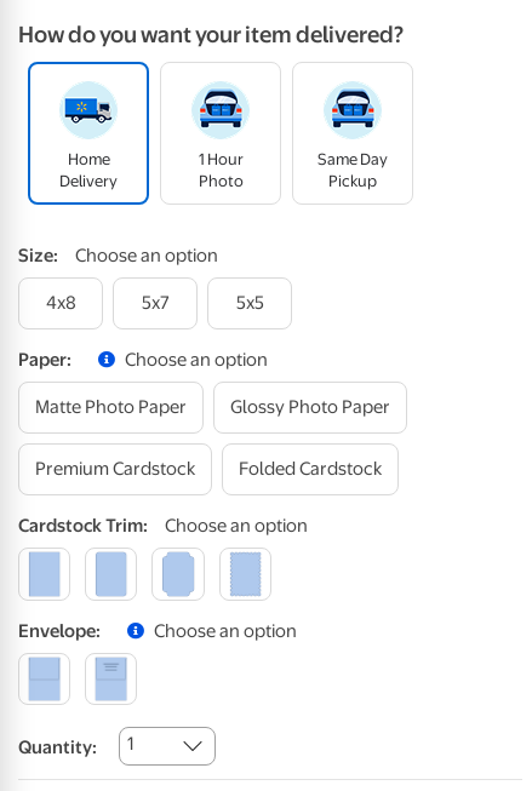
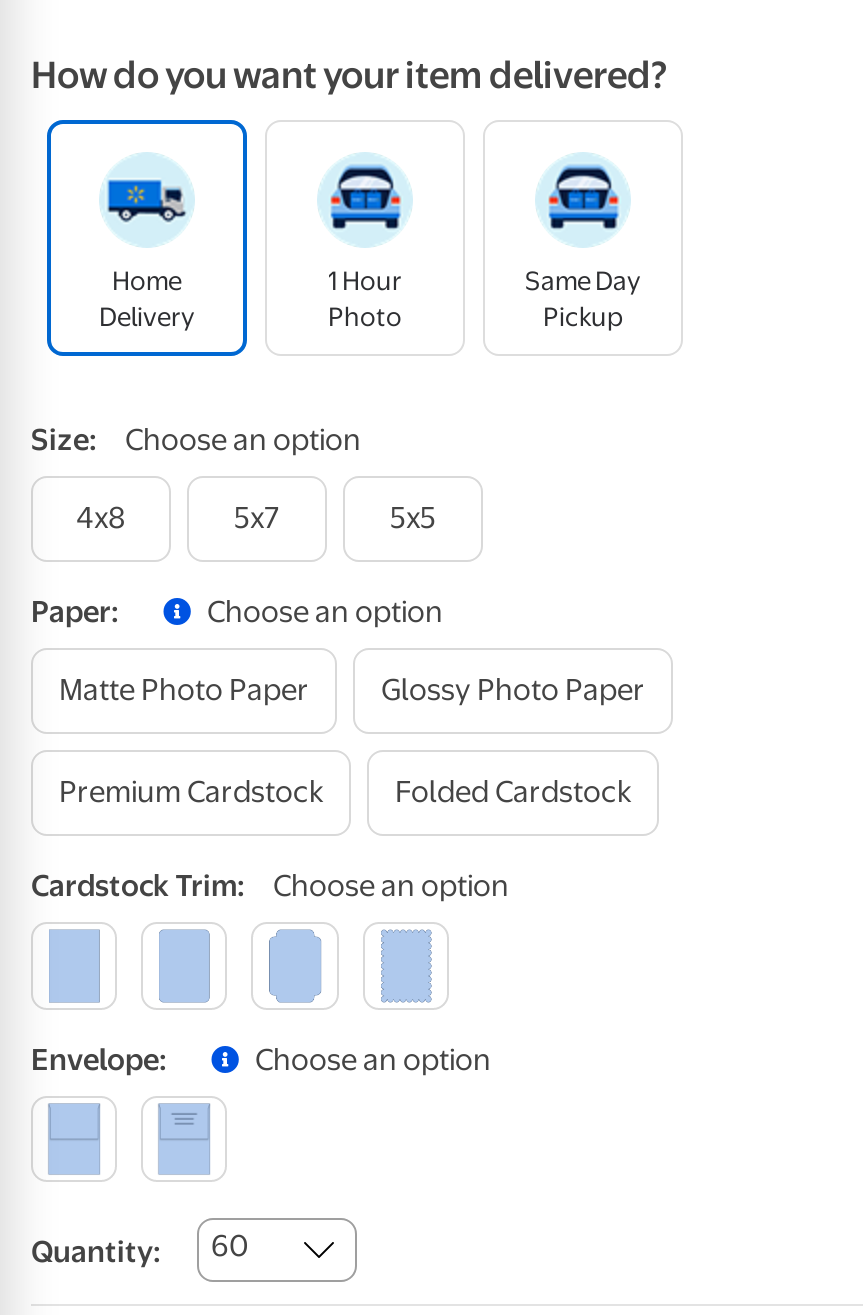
[18,733,133,758] Quantity: 1 -> [31,1228,249,1269] Quantity: 60

